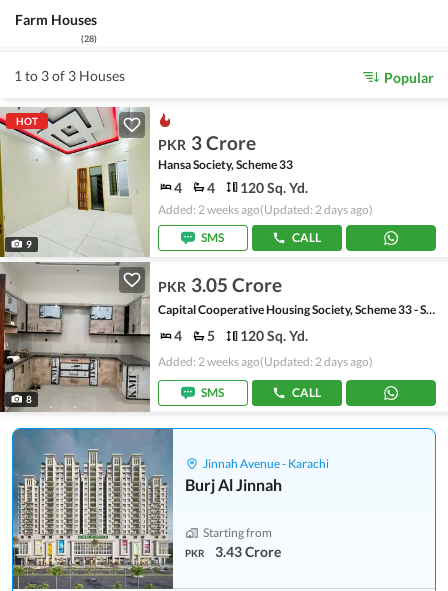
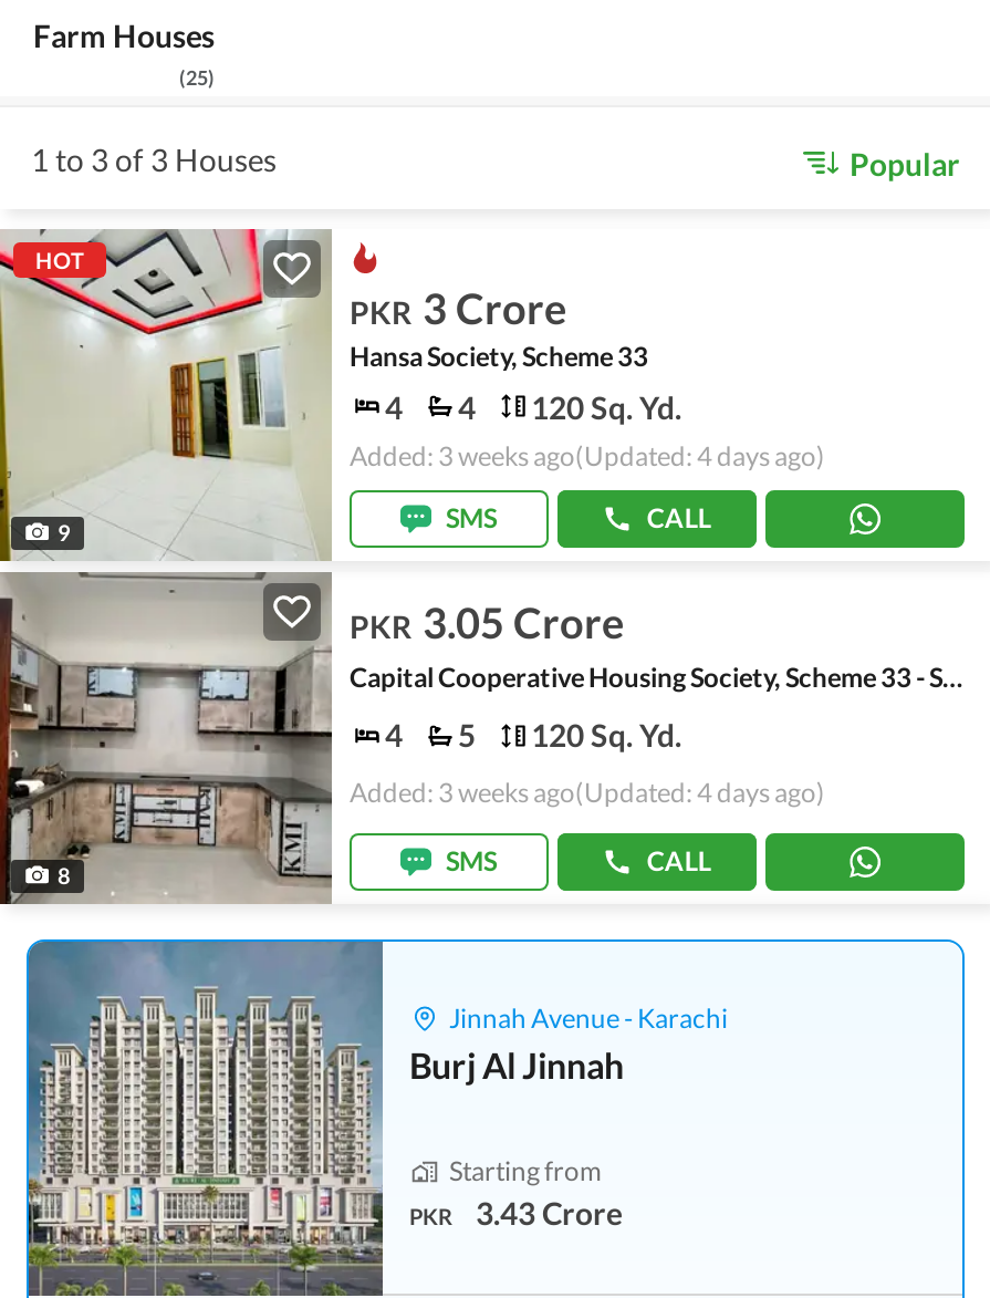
[81,33,97,44] (28) -> [179,65,215,90] (25)
[158,202,373,217] Added: 2 weeks ago(Updated: 2 days ago) -> [350,439,825,473] Added: 3 weeks ago(Updated: 4 days ago)
[158,354,373,369] Added: 2 weeks ago(Updated: 2 days ago) -> [350,775,825,808] Added: 3 weeks ago(Updated: 4 days ago)

